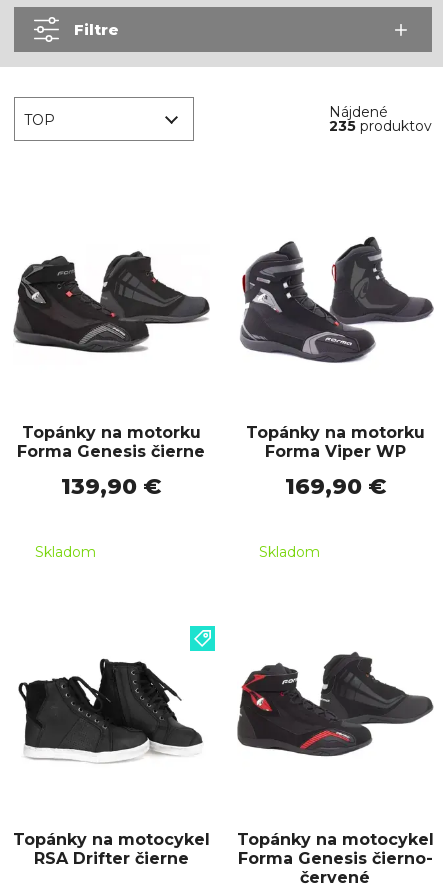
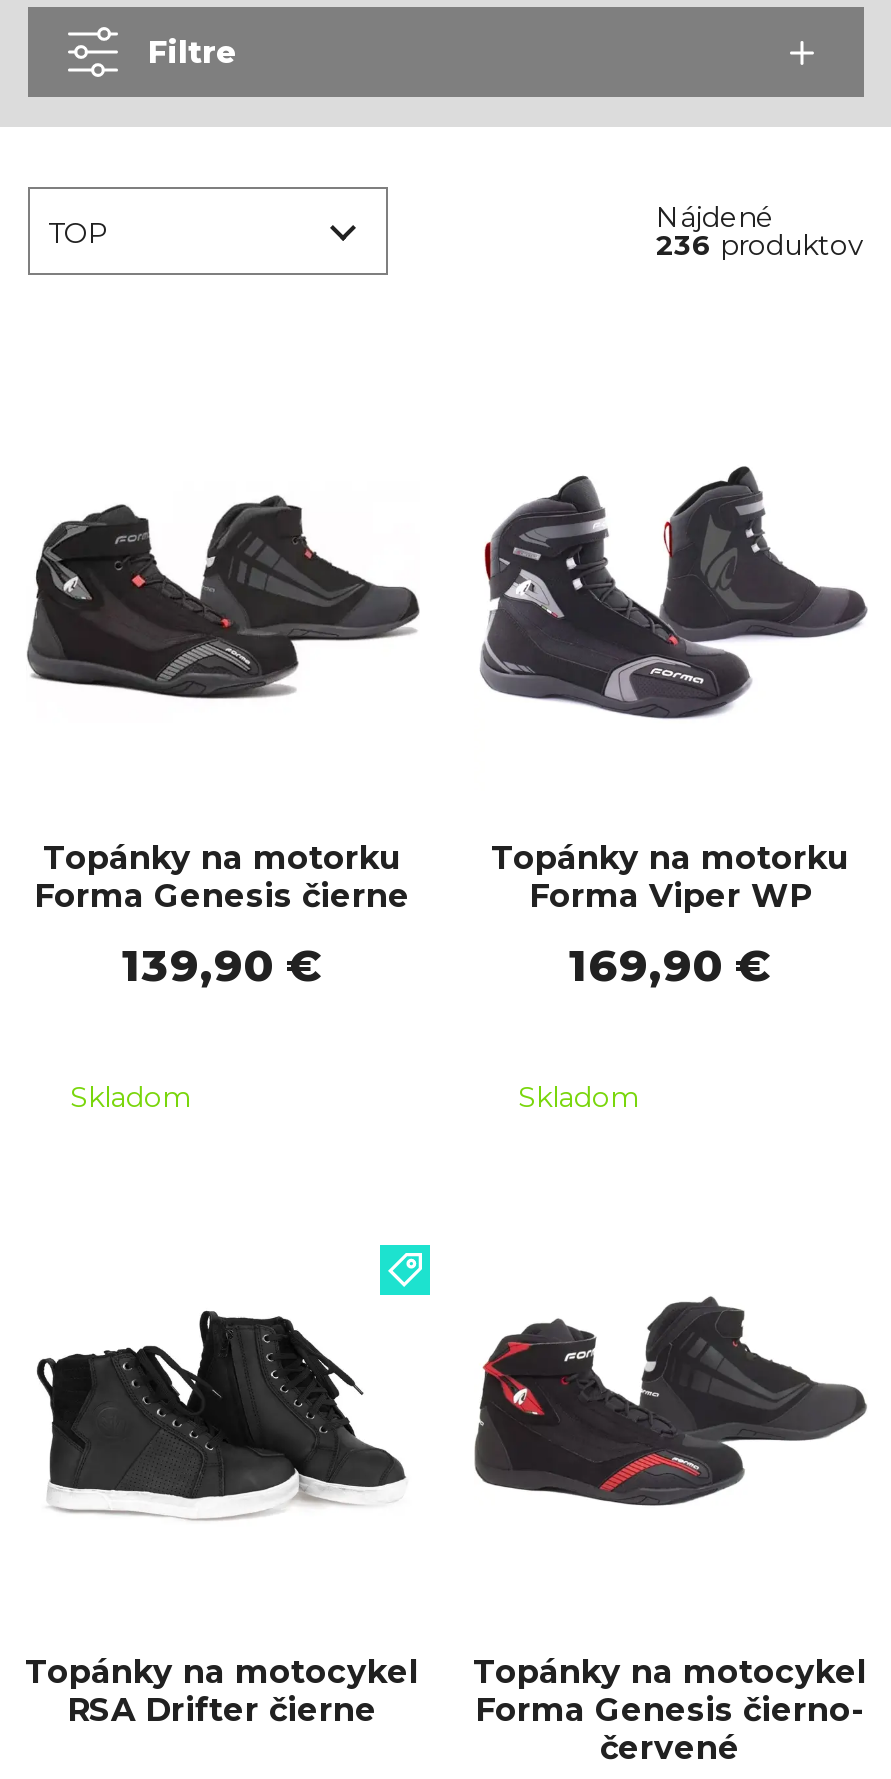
[329,117,432,135] 235produktov -> [656,227,864,263] 236produktov

